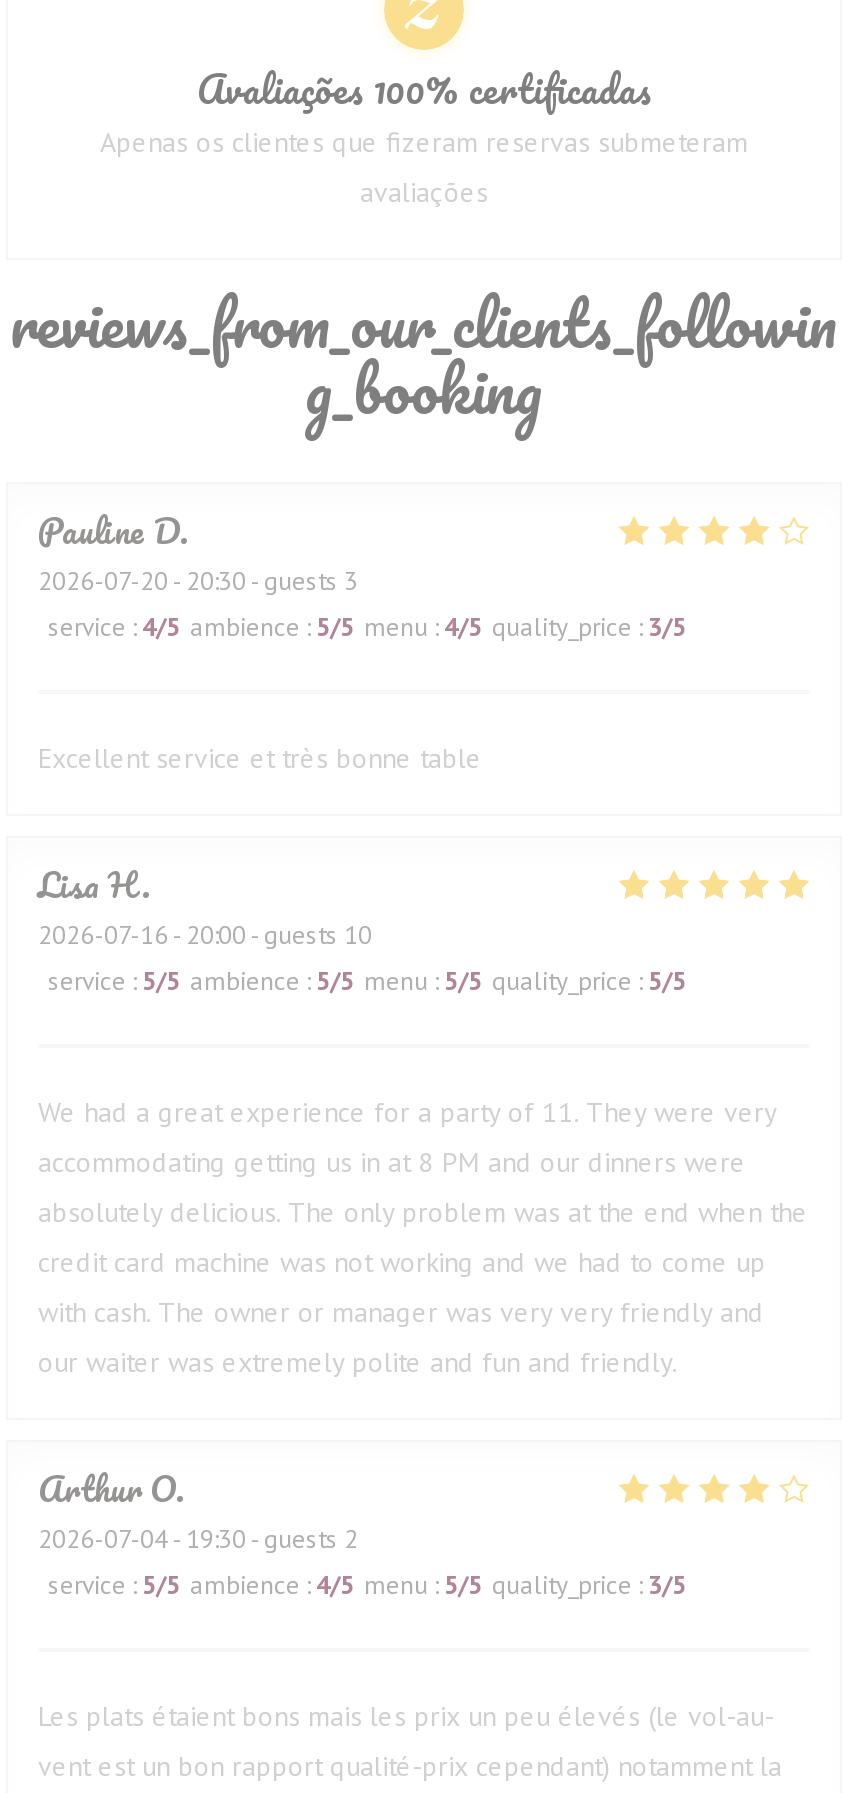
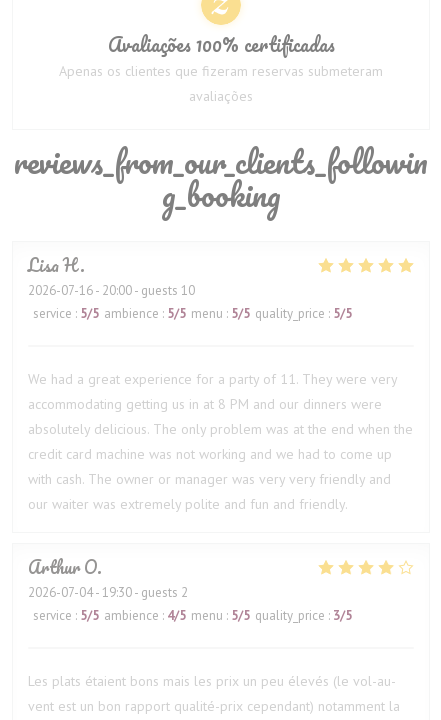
[38,502,686,644] Pauline D | 2026-07-20 - 20:30 - guests 3 | service: 4/5 ambience: 5/5 menu: 4/5 quality_price: 3/5 -> none
[38,740,482,776] Excellent service et très bonne table -> none

